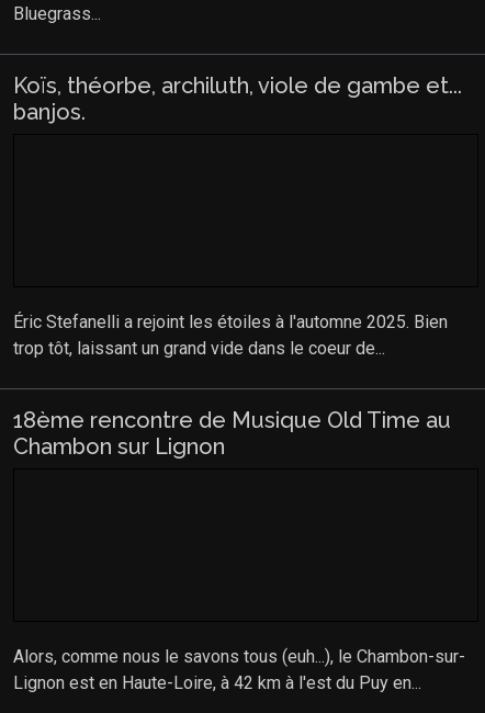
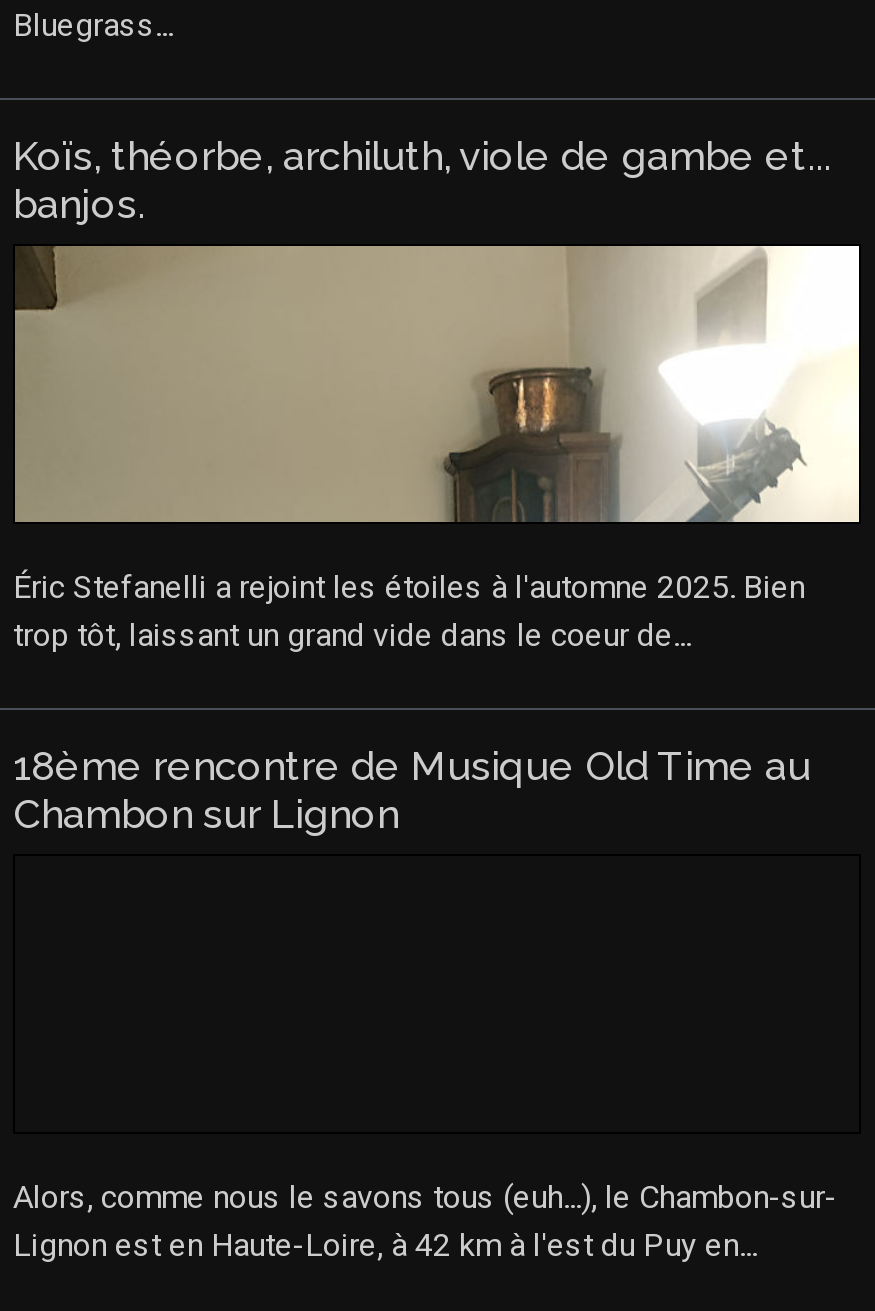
none -> [13,244,861,524] [image]

